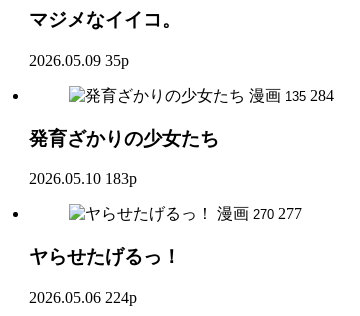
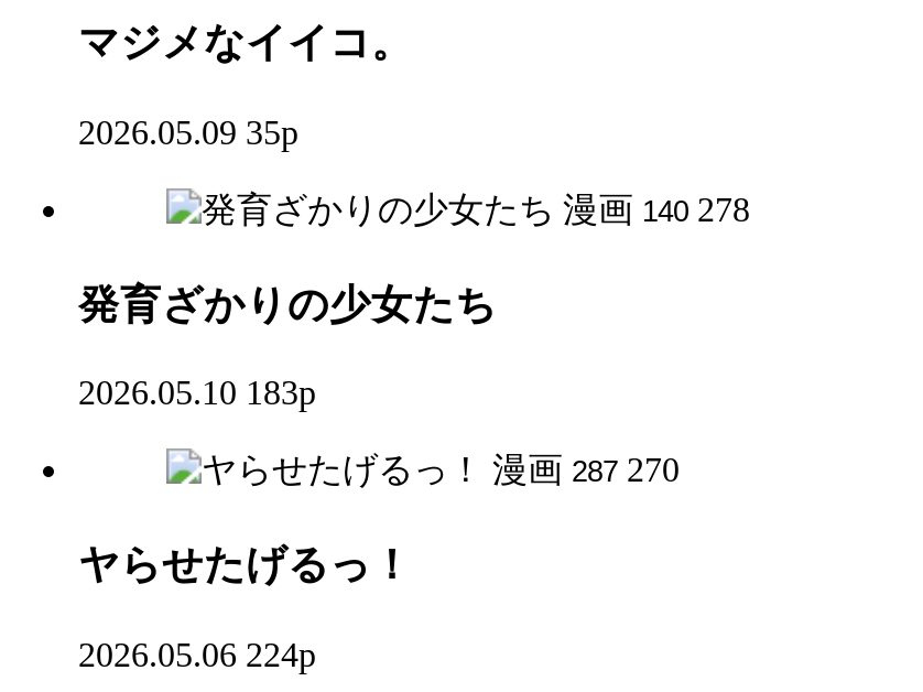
[249,87,334,104] 漫画 135 284 -> [563,190,750,228] 漫画 140 278
[217,205,302,222] 漫画 270 277 -> [492,451,680,489] 漫画 287 270

